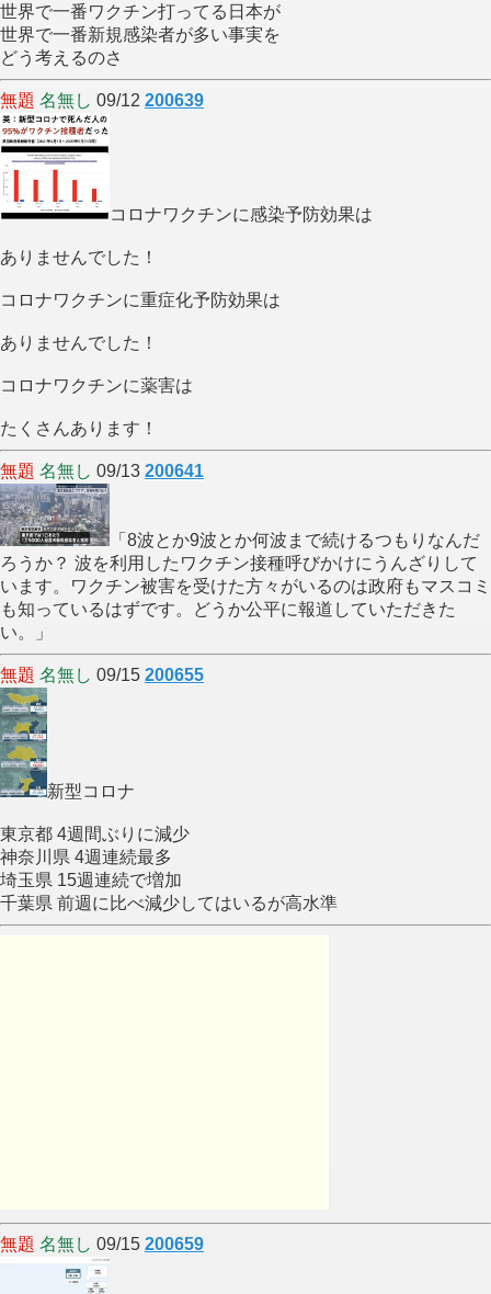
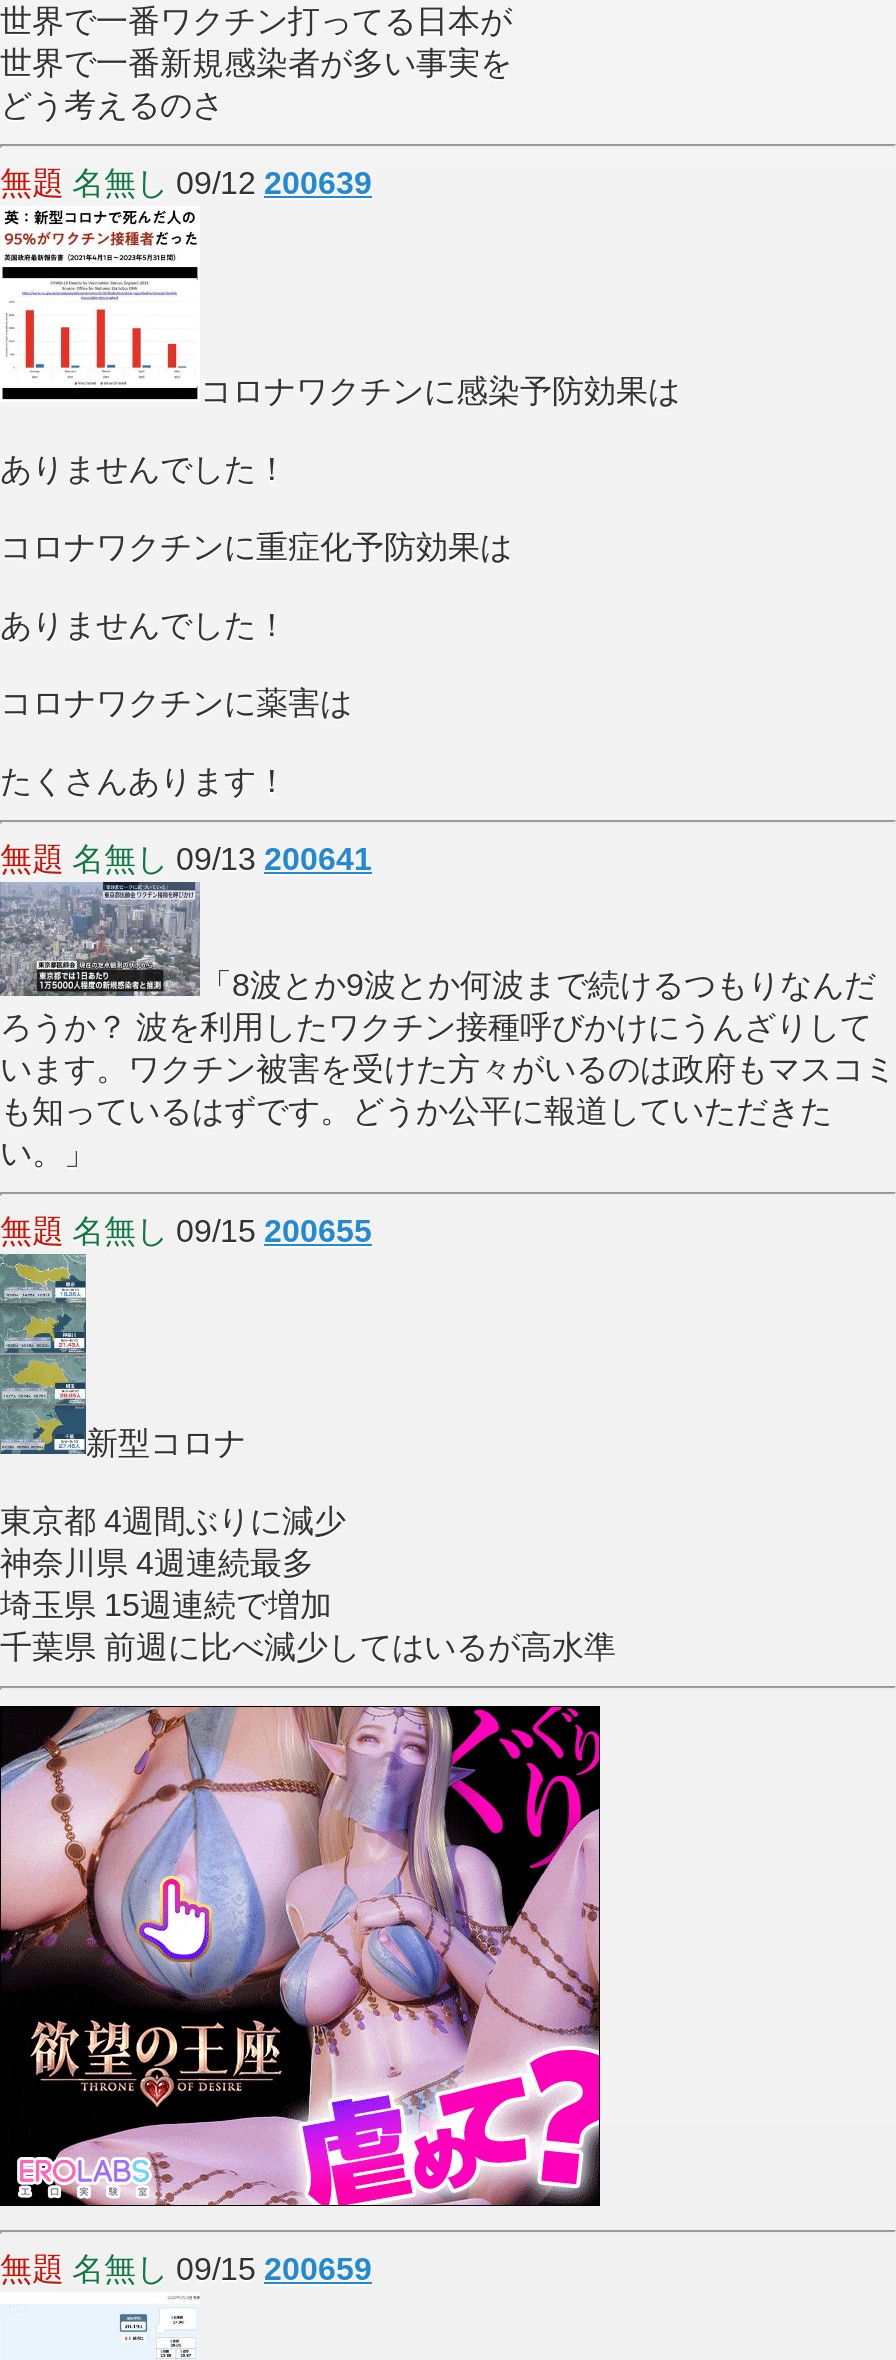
none -> [6,1704,602,2208] [image]

